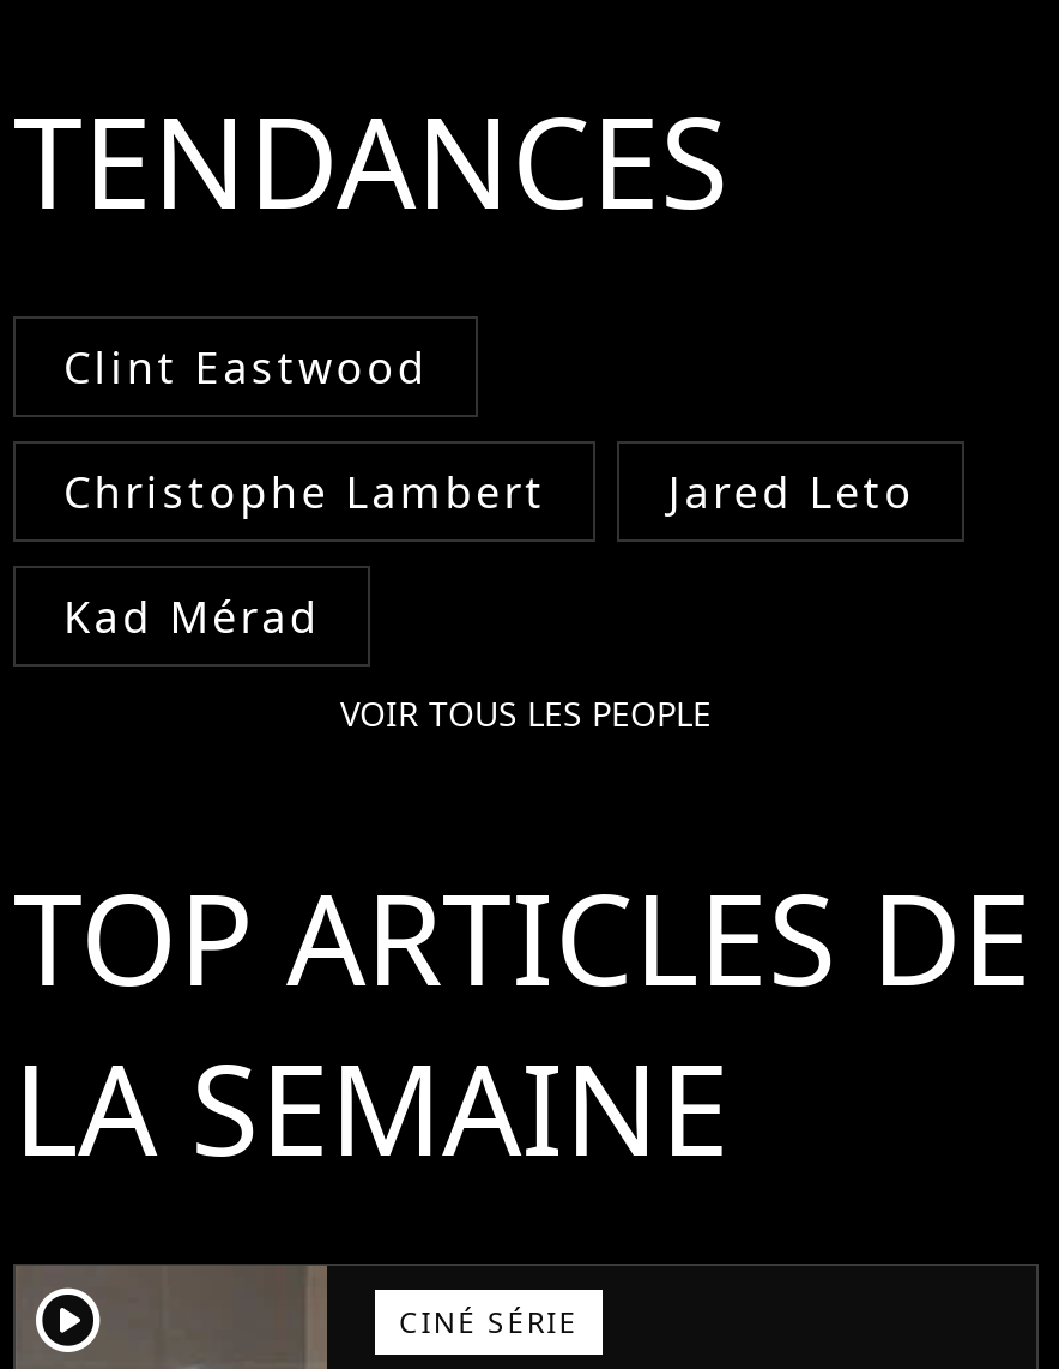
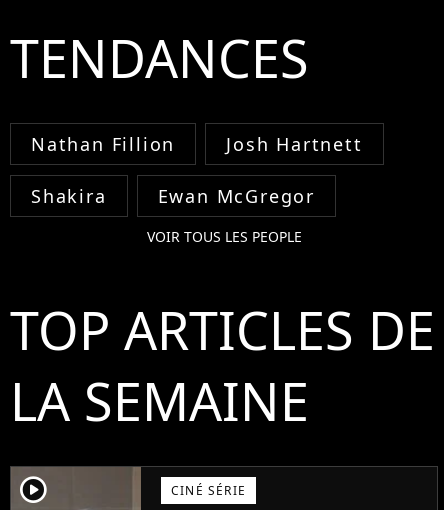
[63,339,915,646] Clint Eastwood | Christophe Lambert | Jared Leto | Kad Mérad -> [31,132,363,208] Nathan Fillion | Josh Hartnett | Shakira | Ewan McGregor

